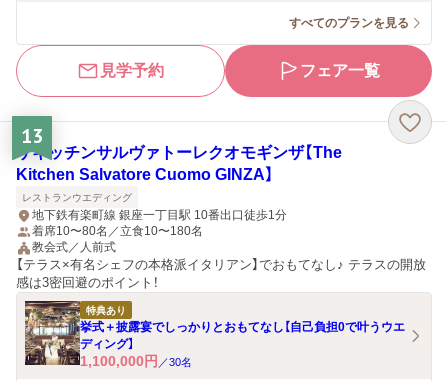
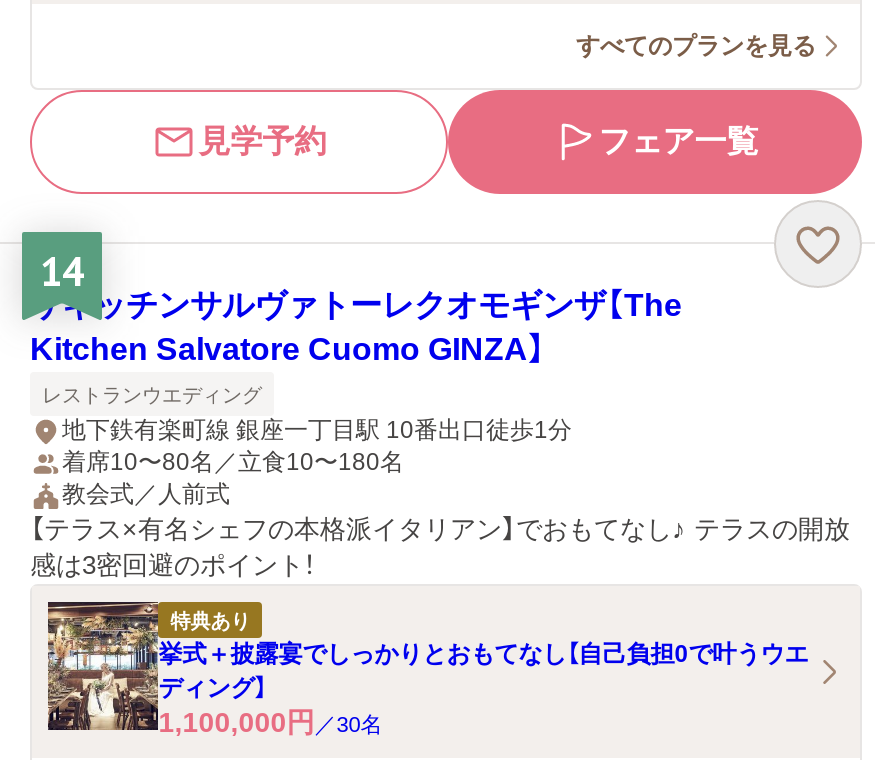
[21,123,43,149] 13 -> [40,246,84,298] 14

